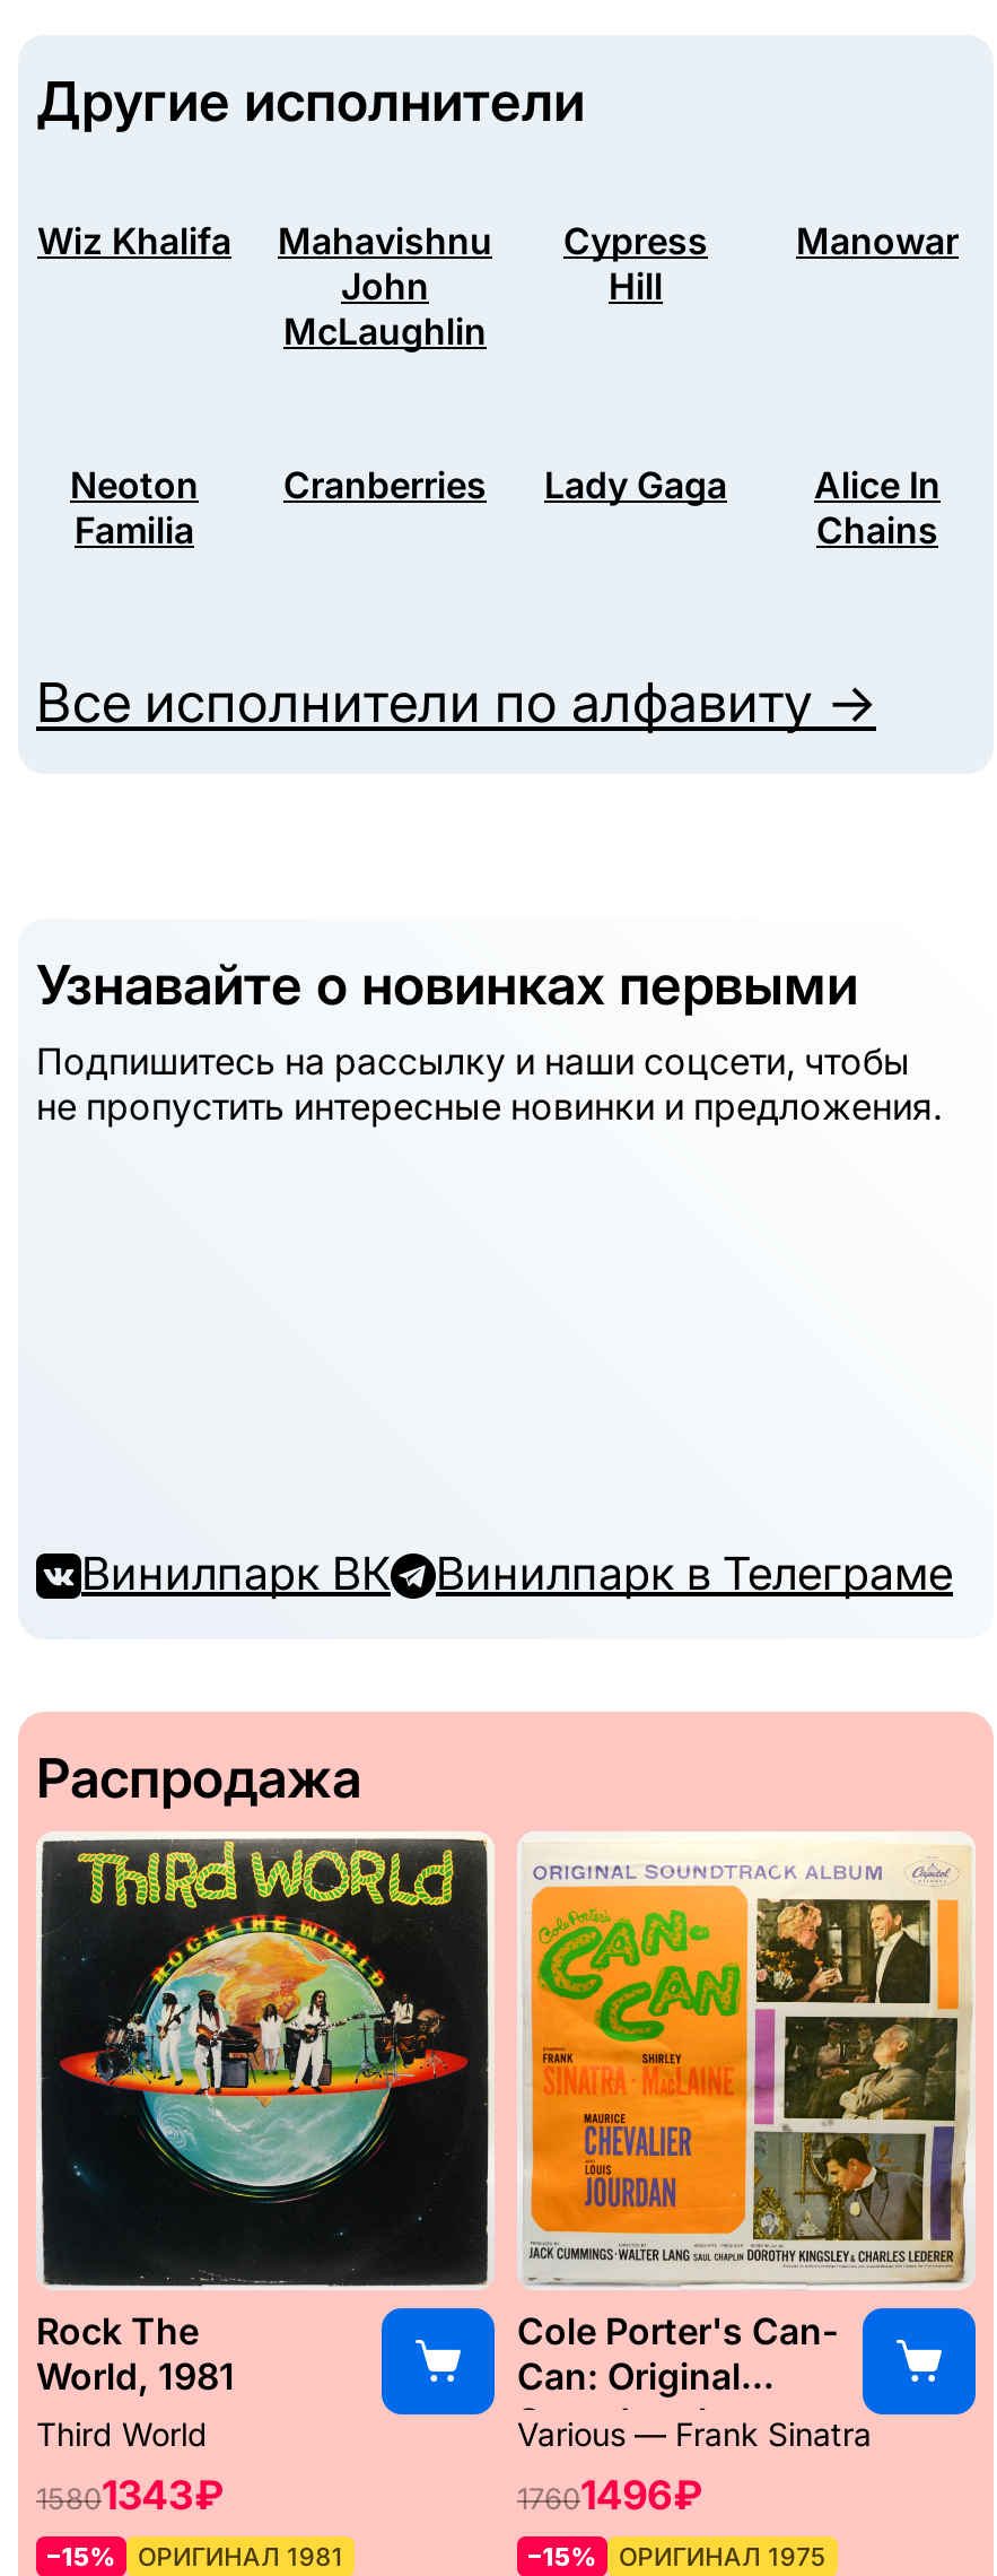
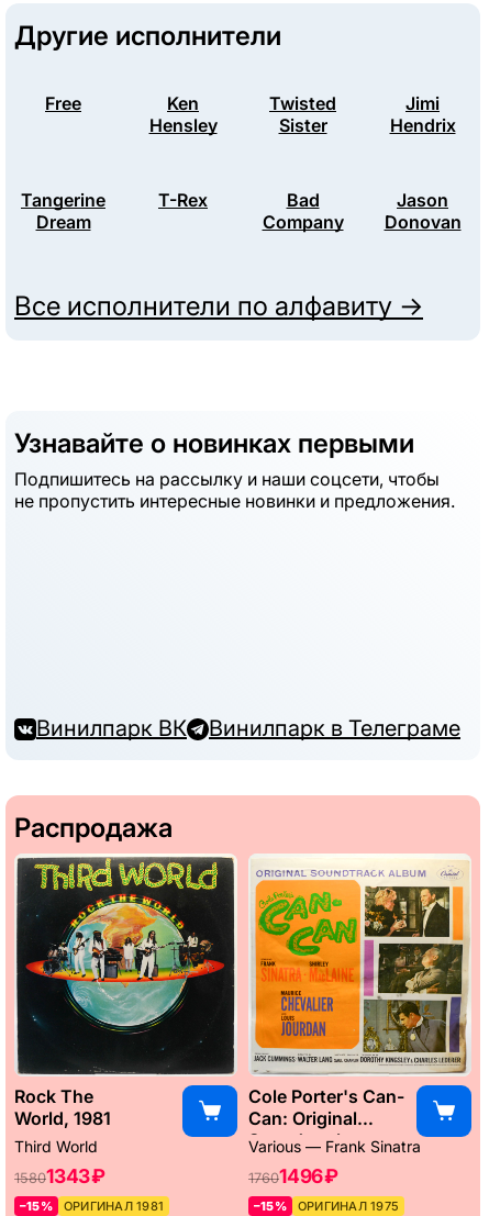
[37,219,492,355] Wiz Khalifa | Mahavishnu | John | McLaughlin -> [45,92,217,136] Free | Ken | Hensley
[563,219,708,309] Cypress | Hill -> [269,92,336,136] Twisted | Sister
[796,219,959,264] Manowar -> [21,92,455,233] Jimi | Hendrix | Tangerine | Dream
[70,463,199,553] Neoton | Familia -> [158,189,343,233] T-Rex | Bad | Company
[283,463,941,553] Cranberries | Lady Gaga | Alice In | Chains -> [384,189,461,233] Jason | Donovan

